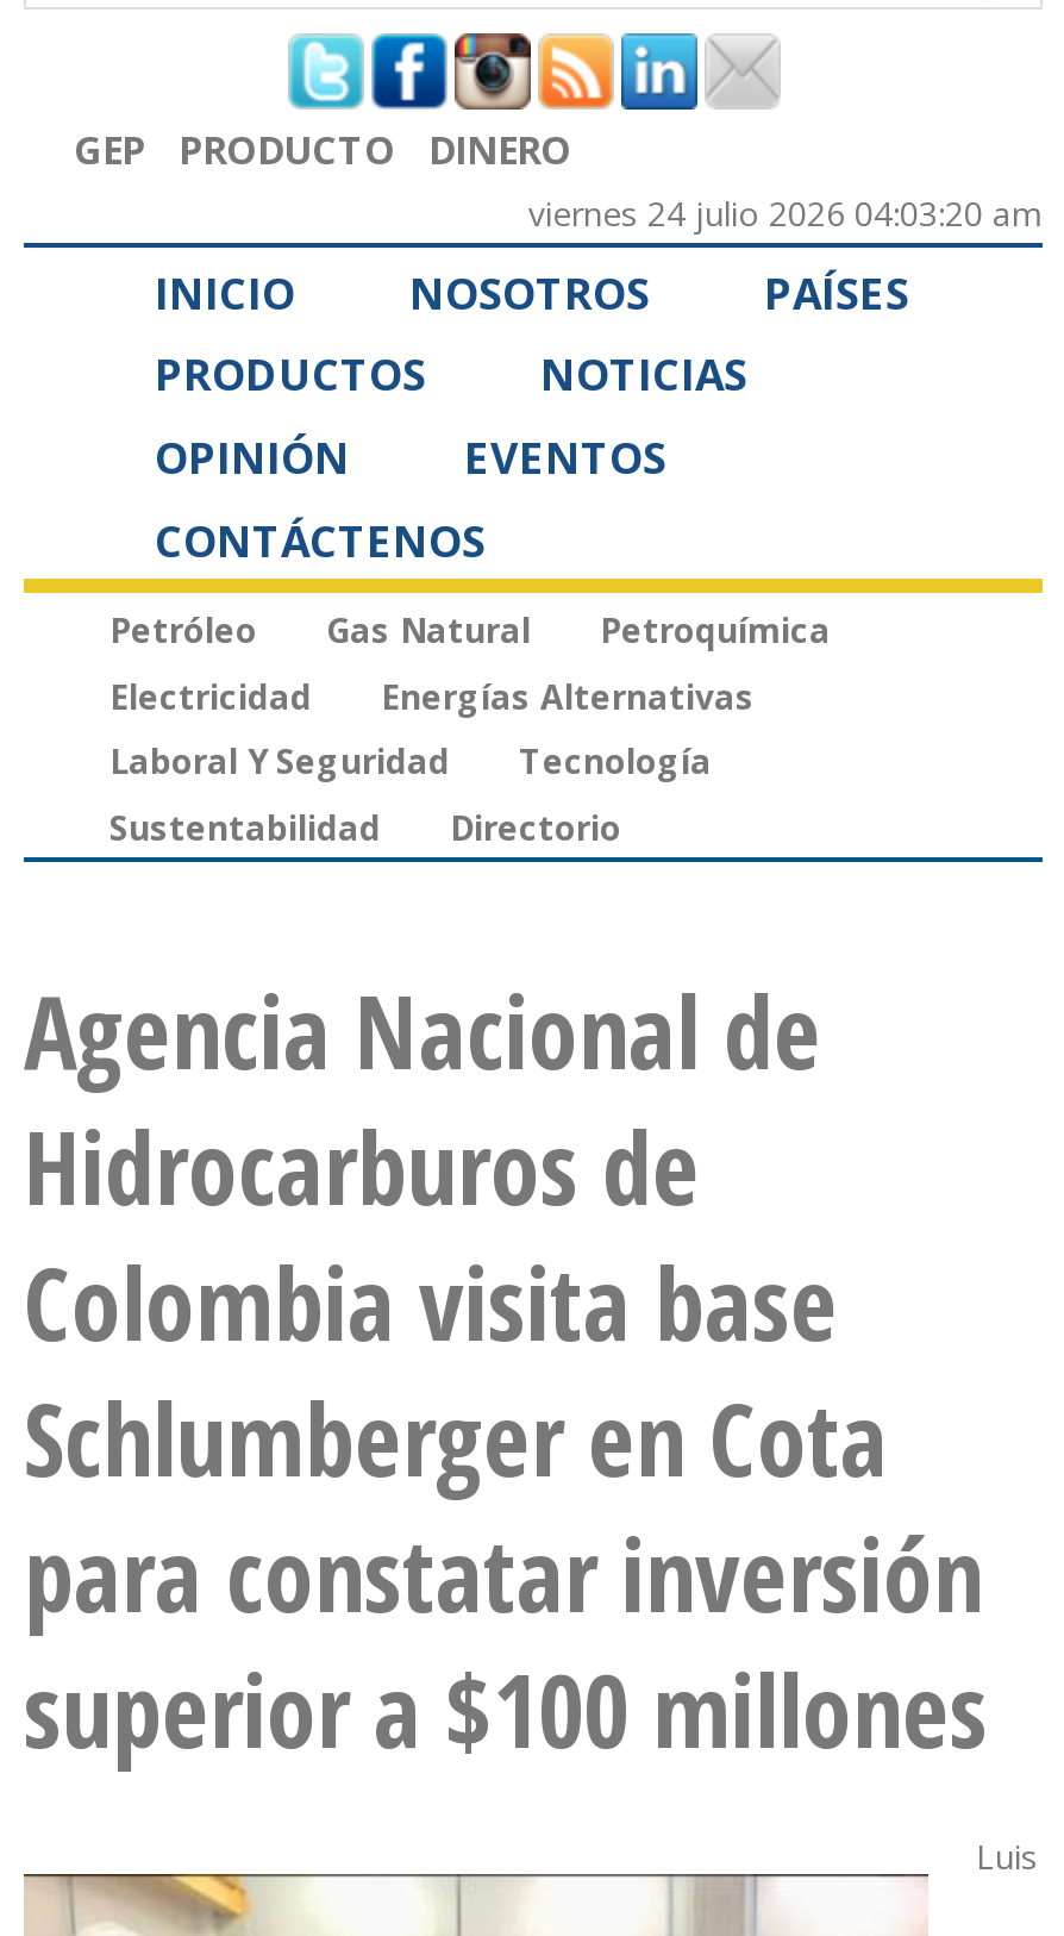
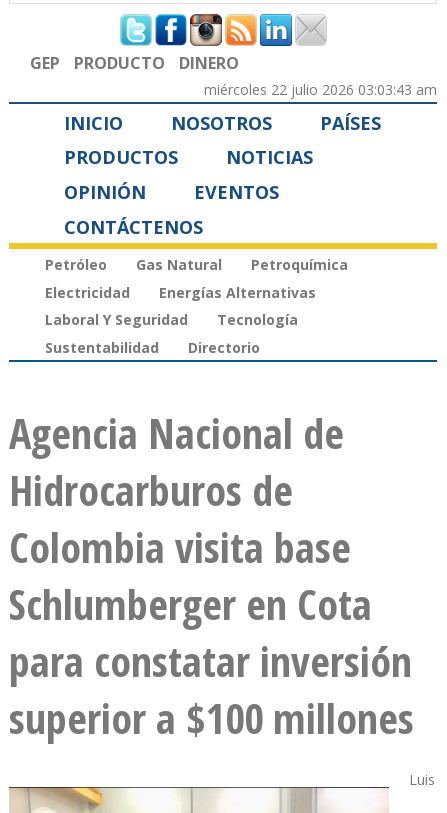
[528,190,1043,235] viernes 24 julio 2026 04:03:20 am -> [204,80,437,99] miércoles 22 julio 2026 03:03:43 am

